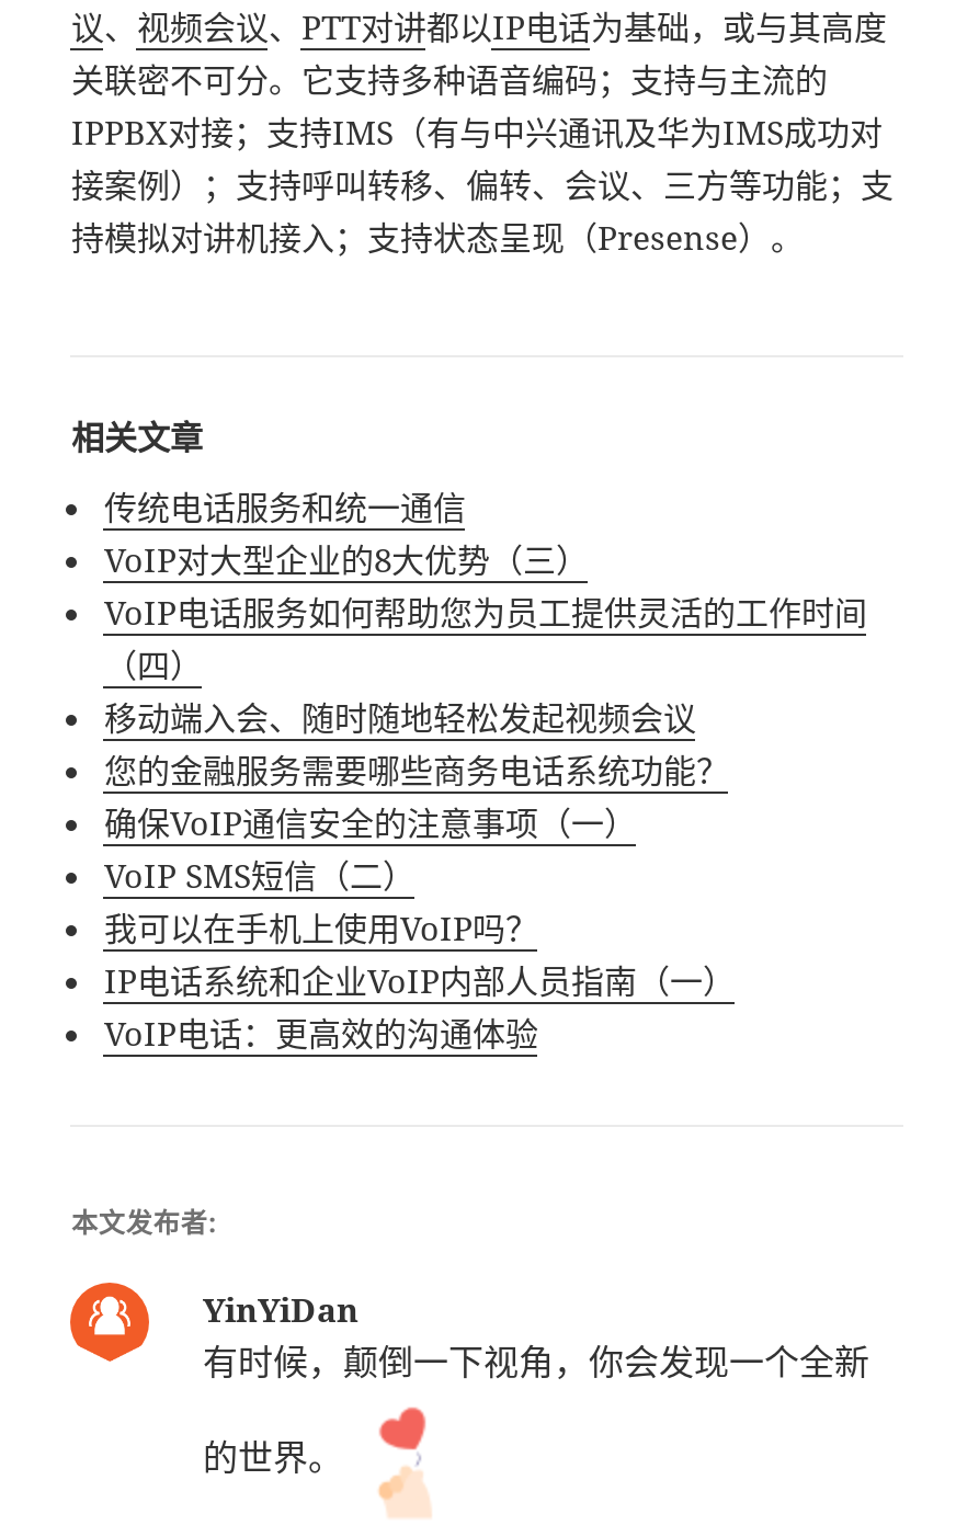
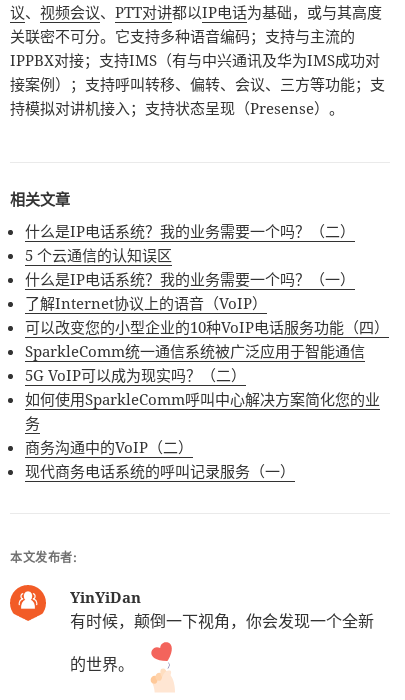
[104,483,867,1054] 传统电话服务和统一通信 | VoIP对大型企业的8大优势（三） | VoIP电话服务如何帮助您为员工提供灵活的工作时间 | （四） | 移动端入会、随时随地轻松发起视频会议 | 您的金融服务需要哪些商务电话系统功能？ | 确保VoIP通信安全的注意事项（一） | VoIP SMS短信（二） | 我可以在手机上使用VoIP吗？ | IP电话系统和企业VoIP内部人员指南（一） | VoIP电话：更高效的沟通体验 -> [25,220,389,480] 什么是IP电话系统？我的业务需要一个吗？（二） | 5 个云通信的认知误区 | 什么是IP电话系统？我的业务需要一个吗？（一） | 了解Internet协议上的语音（VoIP） | 可以改变您的小型企业的10种VoIP电话服务功能（四） | SparkleComm统一通信系统被广泛应用于智能通信 | 5G VoIP可以成为现实吗？（二） | 如何使用SparkleComm呼叫中心解决方案简化您的业 | 务 | 商务沟通中的VoIP（二） | 现代商务电话系统的呼叫记录服务（一）

